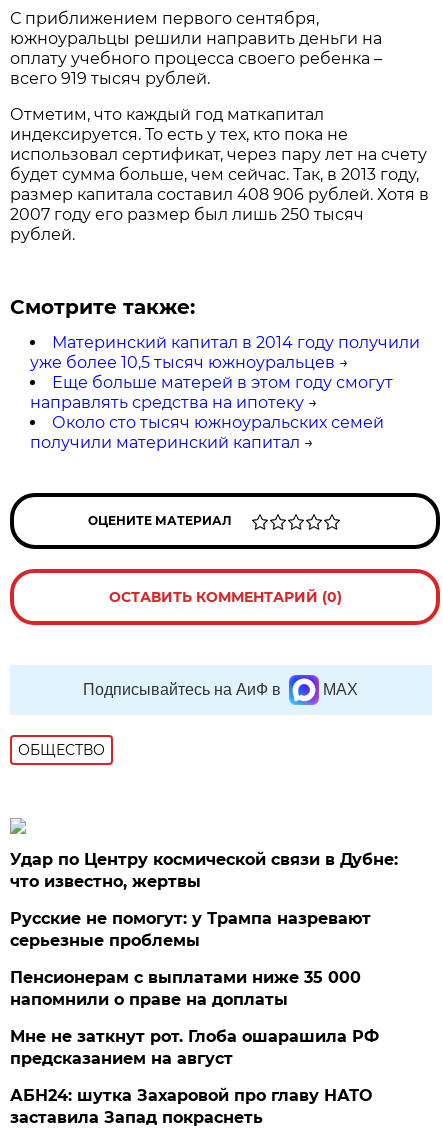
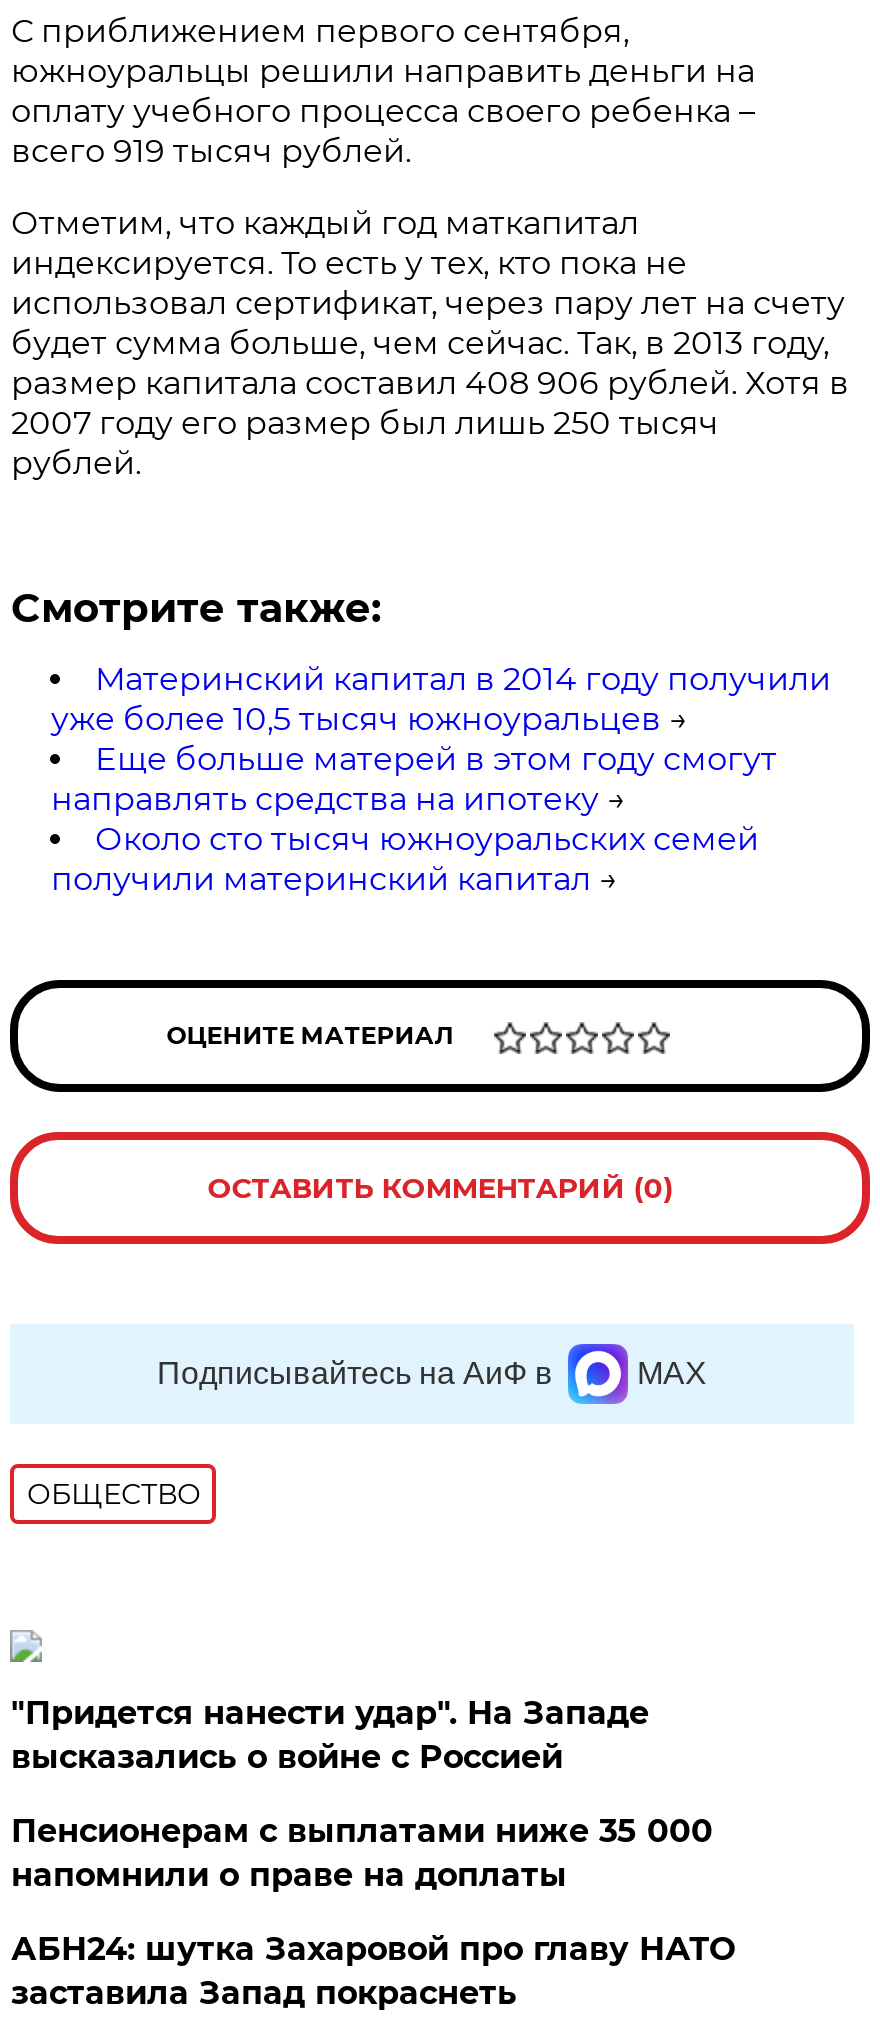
[10,850,398,950] Удар по Центру космической связи в Дубне: | что известно, жертвы | Русские не помогут: у Трампа назревают | серьезные проблемы -> [11,1694,649,1776] "Придется нанести удар". На Западе | высказались о войне с Россией
[10,1027,379,1068] Мне не заткнут рот. Глоба ошарашила РФ | предсказанием на август -> none

